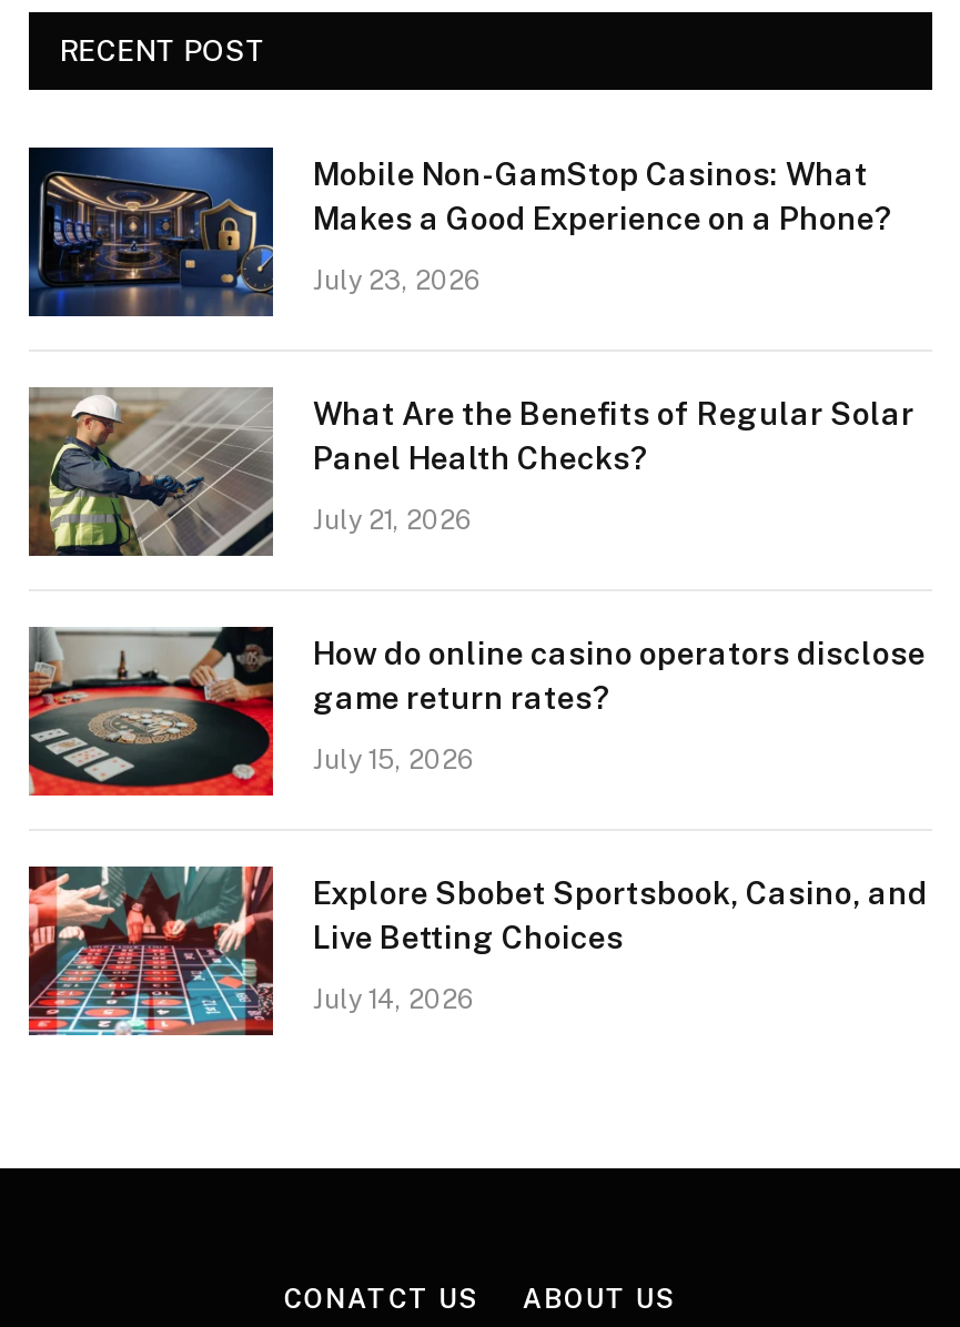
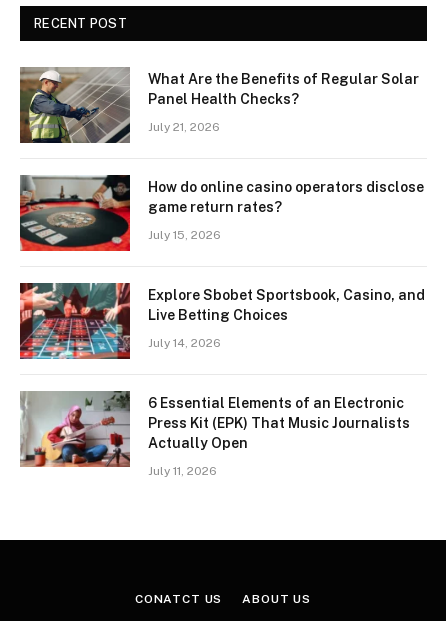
[27,145,892,316] [image] | Mobile Non-GamStop Casinos: What | Makes a Good Experience on a Phone? | July 23, 2026 -> none
moved [24,387,928,1015] -> [18,67,425,350]: [image] | What Are the Benefits of Regular Solar | Panel Health Checks? | ... | Live Betting Choices | July 14, 2026
none -> [19,390,410,480] [image] | 6 Essential Elements of an Electronic | Press Kit (EPK) That Music Journalists | Actually Open | July 11, 2026

